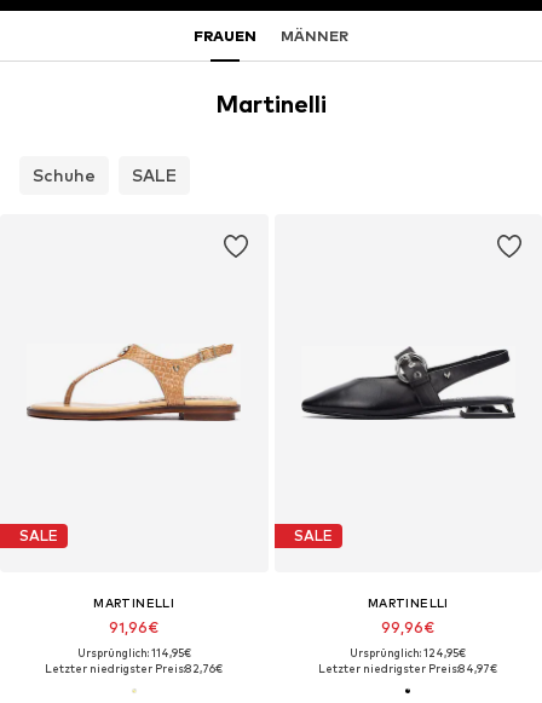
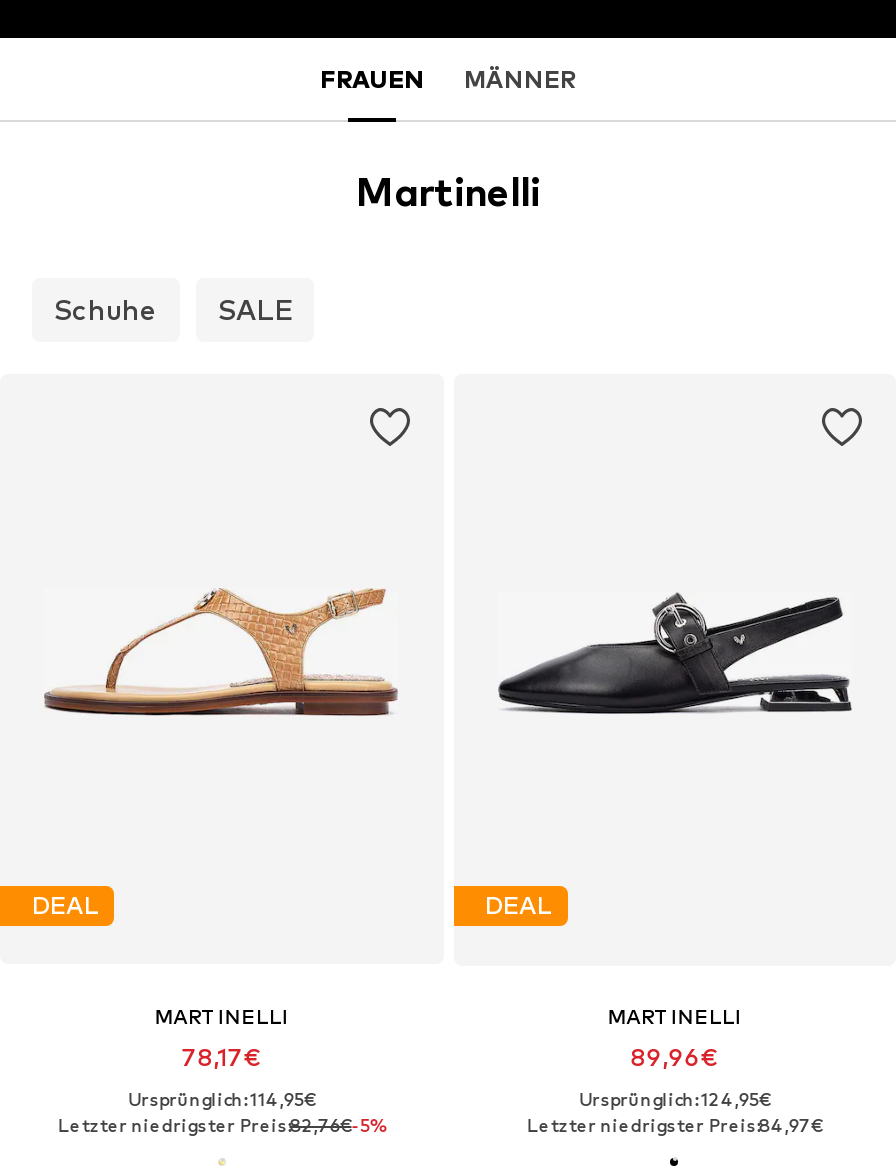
[19,527,58,545] SALE -> [32,890,98,920] DEAL
[293,527,332,545] SALE -> [485,890,551,920] DEAL
[109,618,159,636] 91,96€ -> [182,1041,262,1071] 78,17€
[381,618,435,636] 99,96€ -> [630,1041,718,1071] 89,96€
[45,661,223,675] Letzter niedrigster Preis:82,76€ -> [58,1113,386,1135] Letzter niedrigster Preis:82,76€-5%

